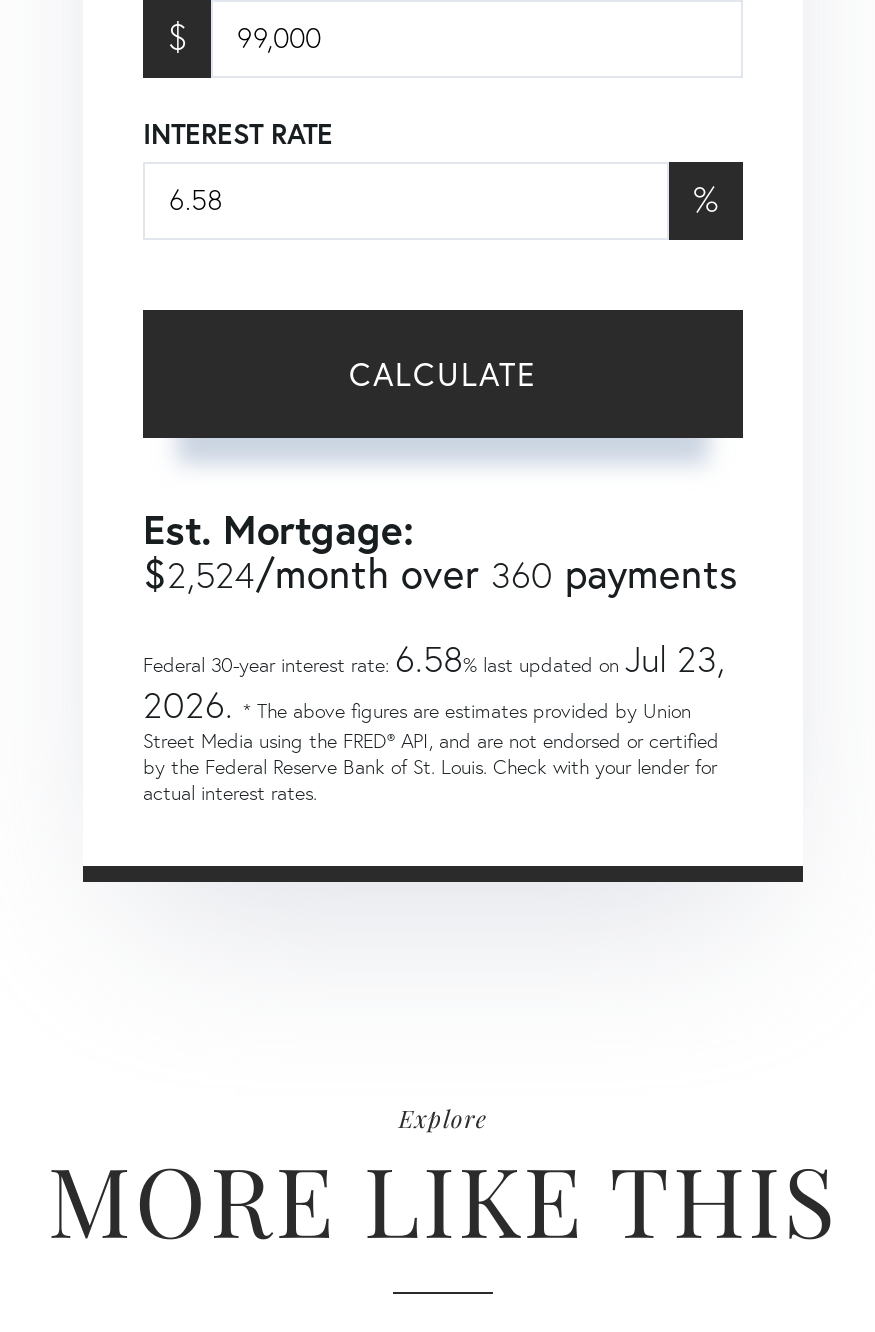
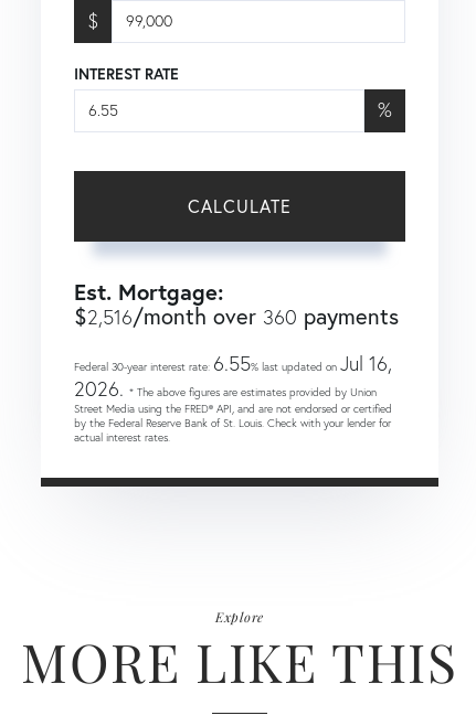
[143,547,737,597] $2,524/month over 360 payments -> [74,302,399,329] $2,516/month over 360 payments
[143,635,725,681] Federal 30-year interest rate: 6.58% last updated on Jul 23, -> [74,350,392,376] Federal 30-year interest rate: 6.55% last updated on Jul 16,

